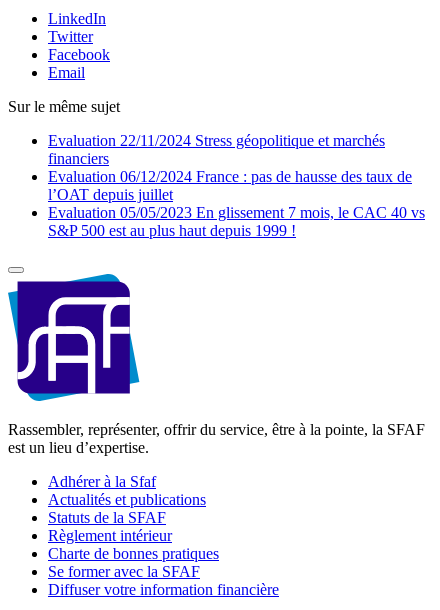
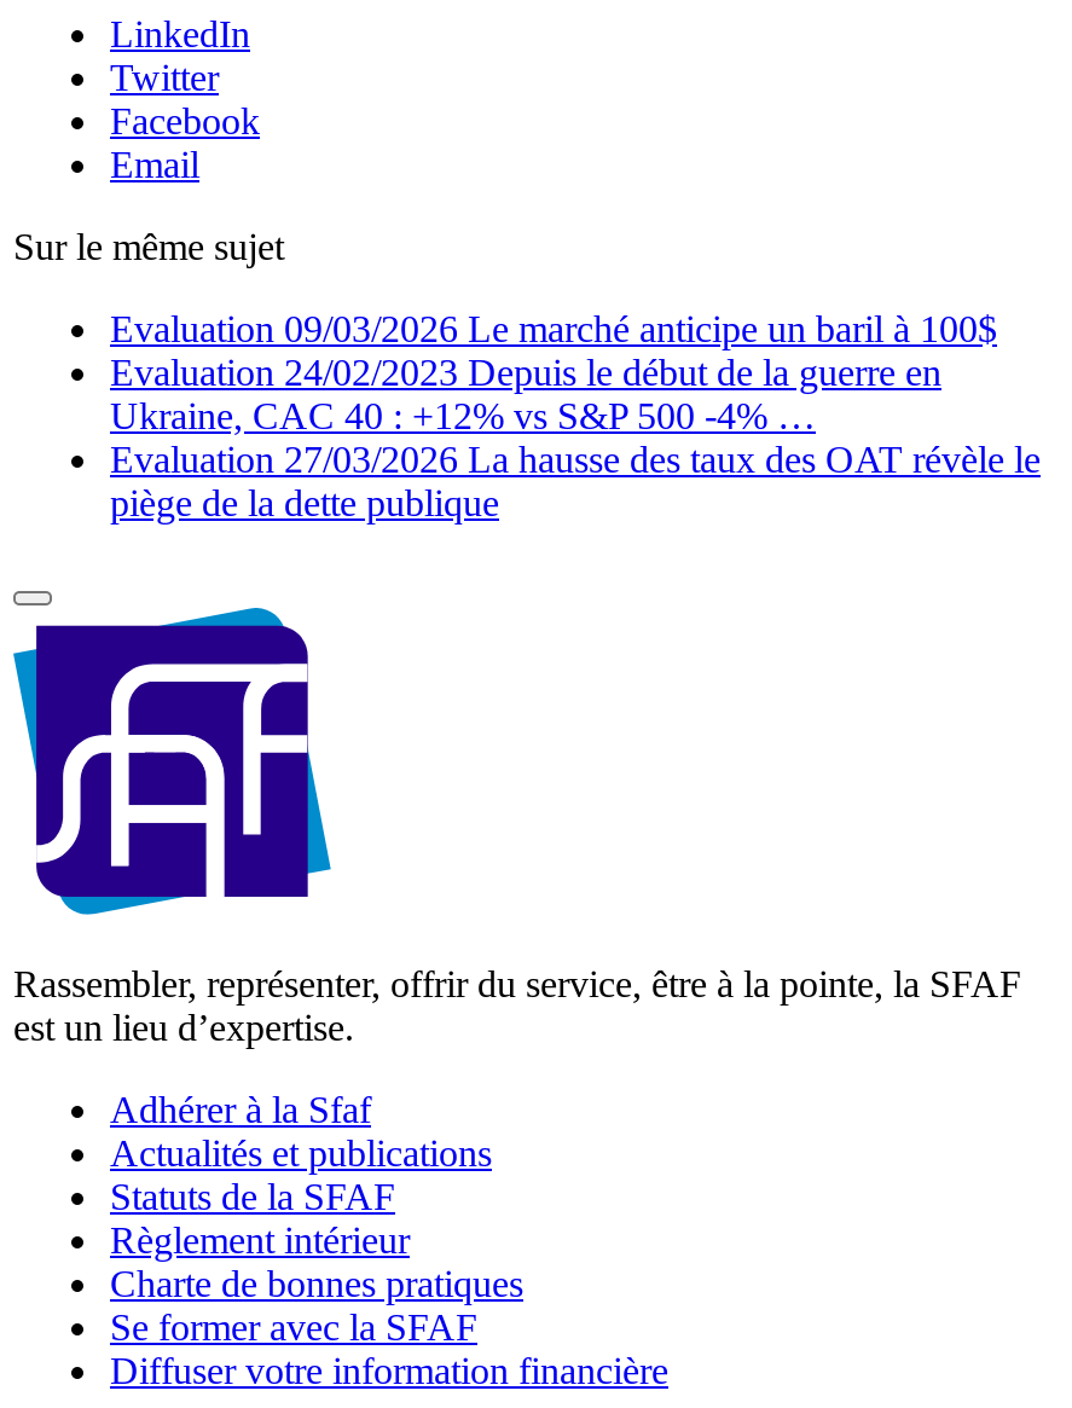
[48,132,425,239] Evaluation 22/11/2024 Stress géopolitique et marchés | financiers | Evaluation 06/12/2024 France : pas de hausse des taux de | l’OAT depuis juillet | Evaluation 05/05/2023 En glissement 7 mois, le CAC 40 vs | S&P 500 est au plus haut depuis 1999 ! -> [110,308,1041,523] Evaluation 09/03/2026 Le marché anticipe un baril à 100$ | Evaluation 24/02/2023 Depuis le début de la guerre en | Ukraine, CAC 40 : +12% vs S&P 500 -4% … | Evaluation 27/03/2026 La hausse des taux des OAT révèle le | piège de la dette publique

